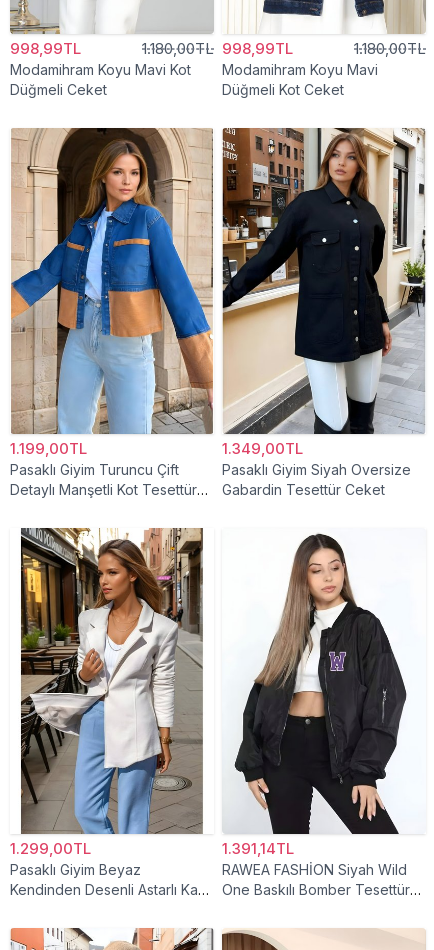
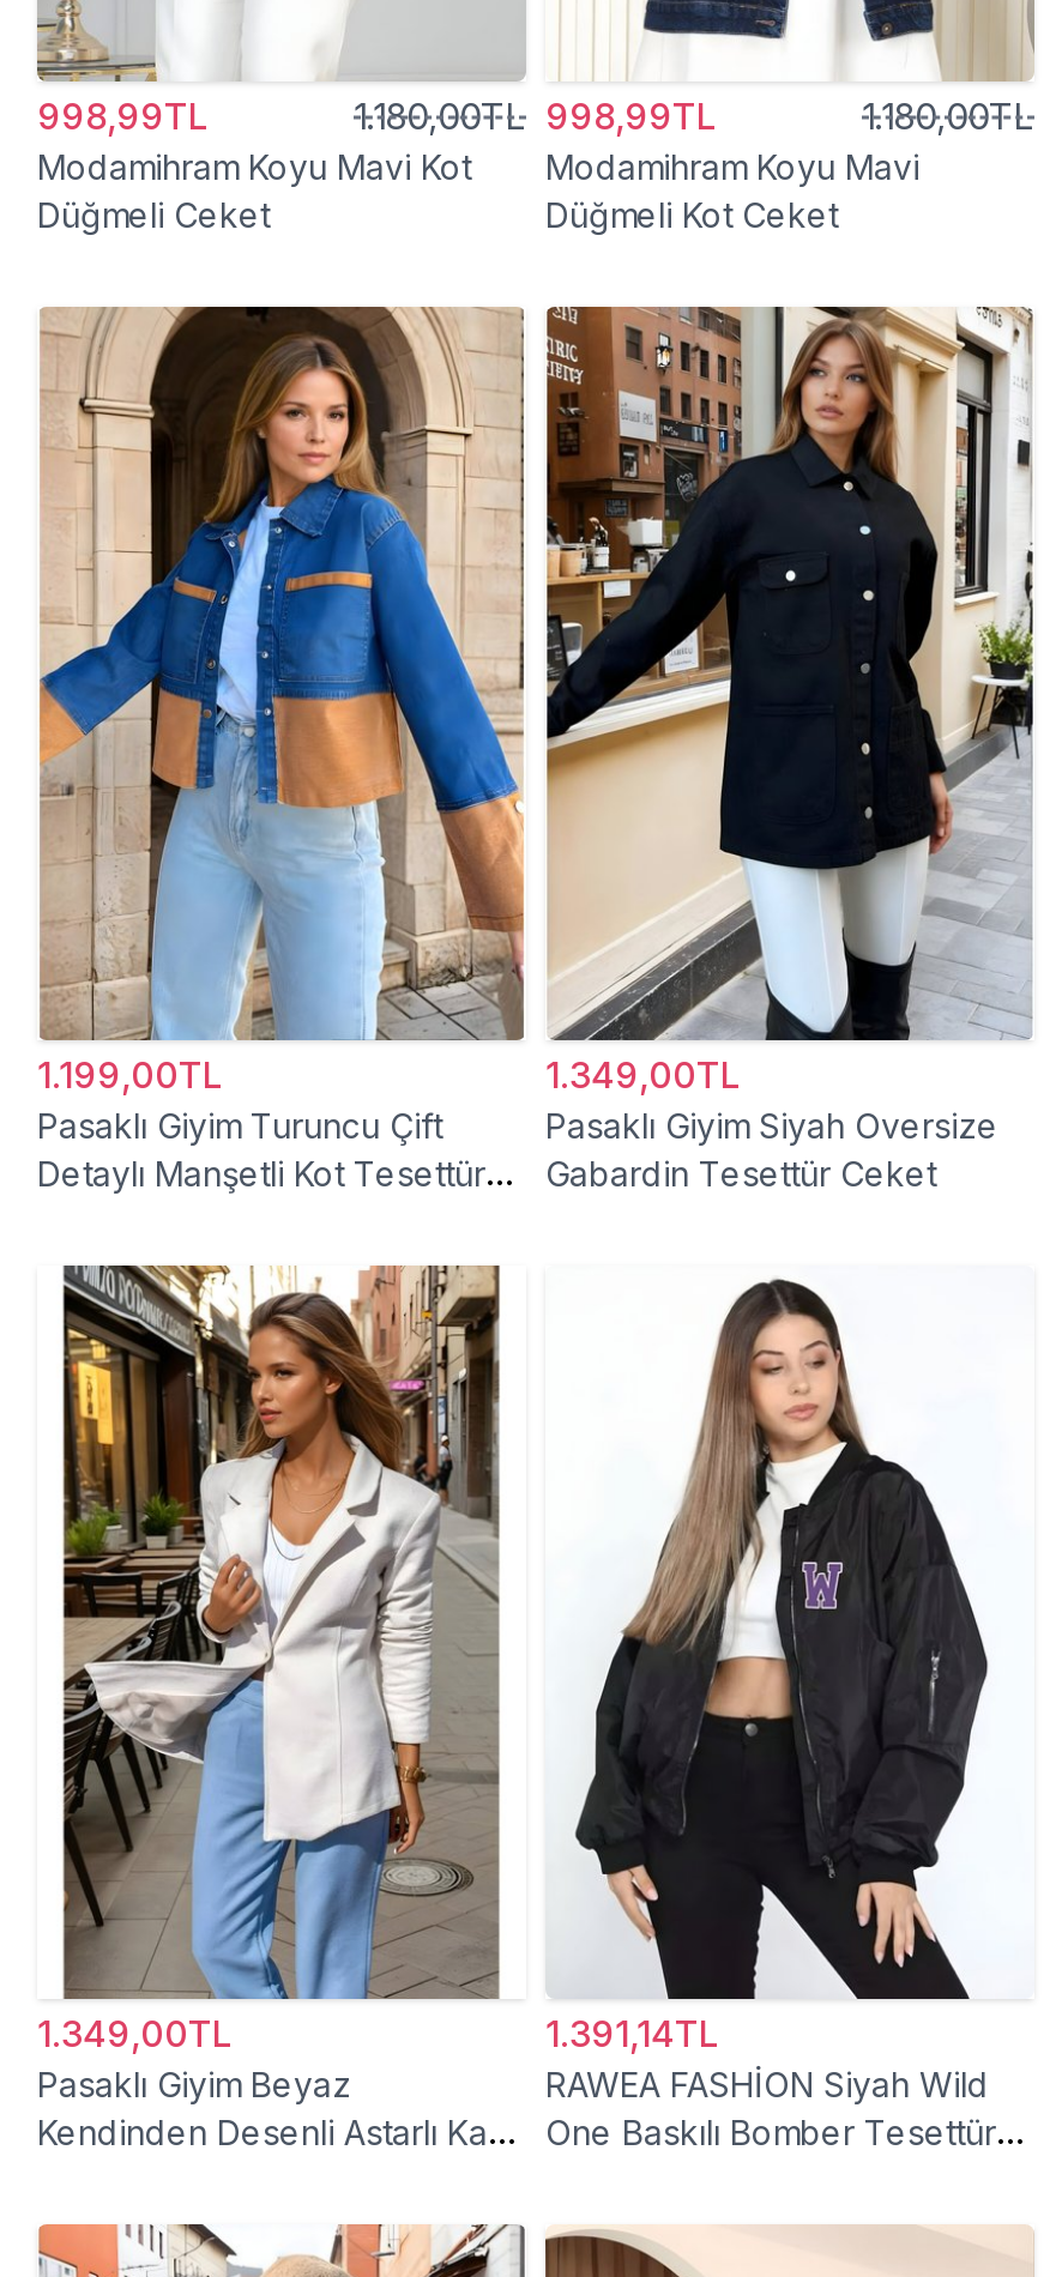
[10,839,91,858] 1.299,00TL -> [37,2010,231,2056] 1.349,00TL

